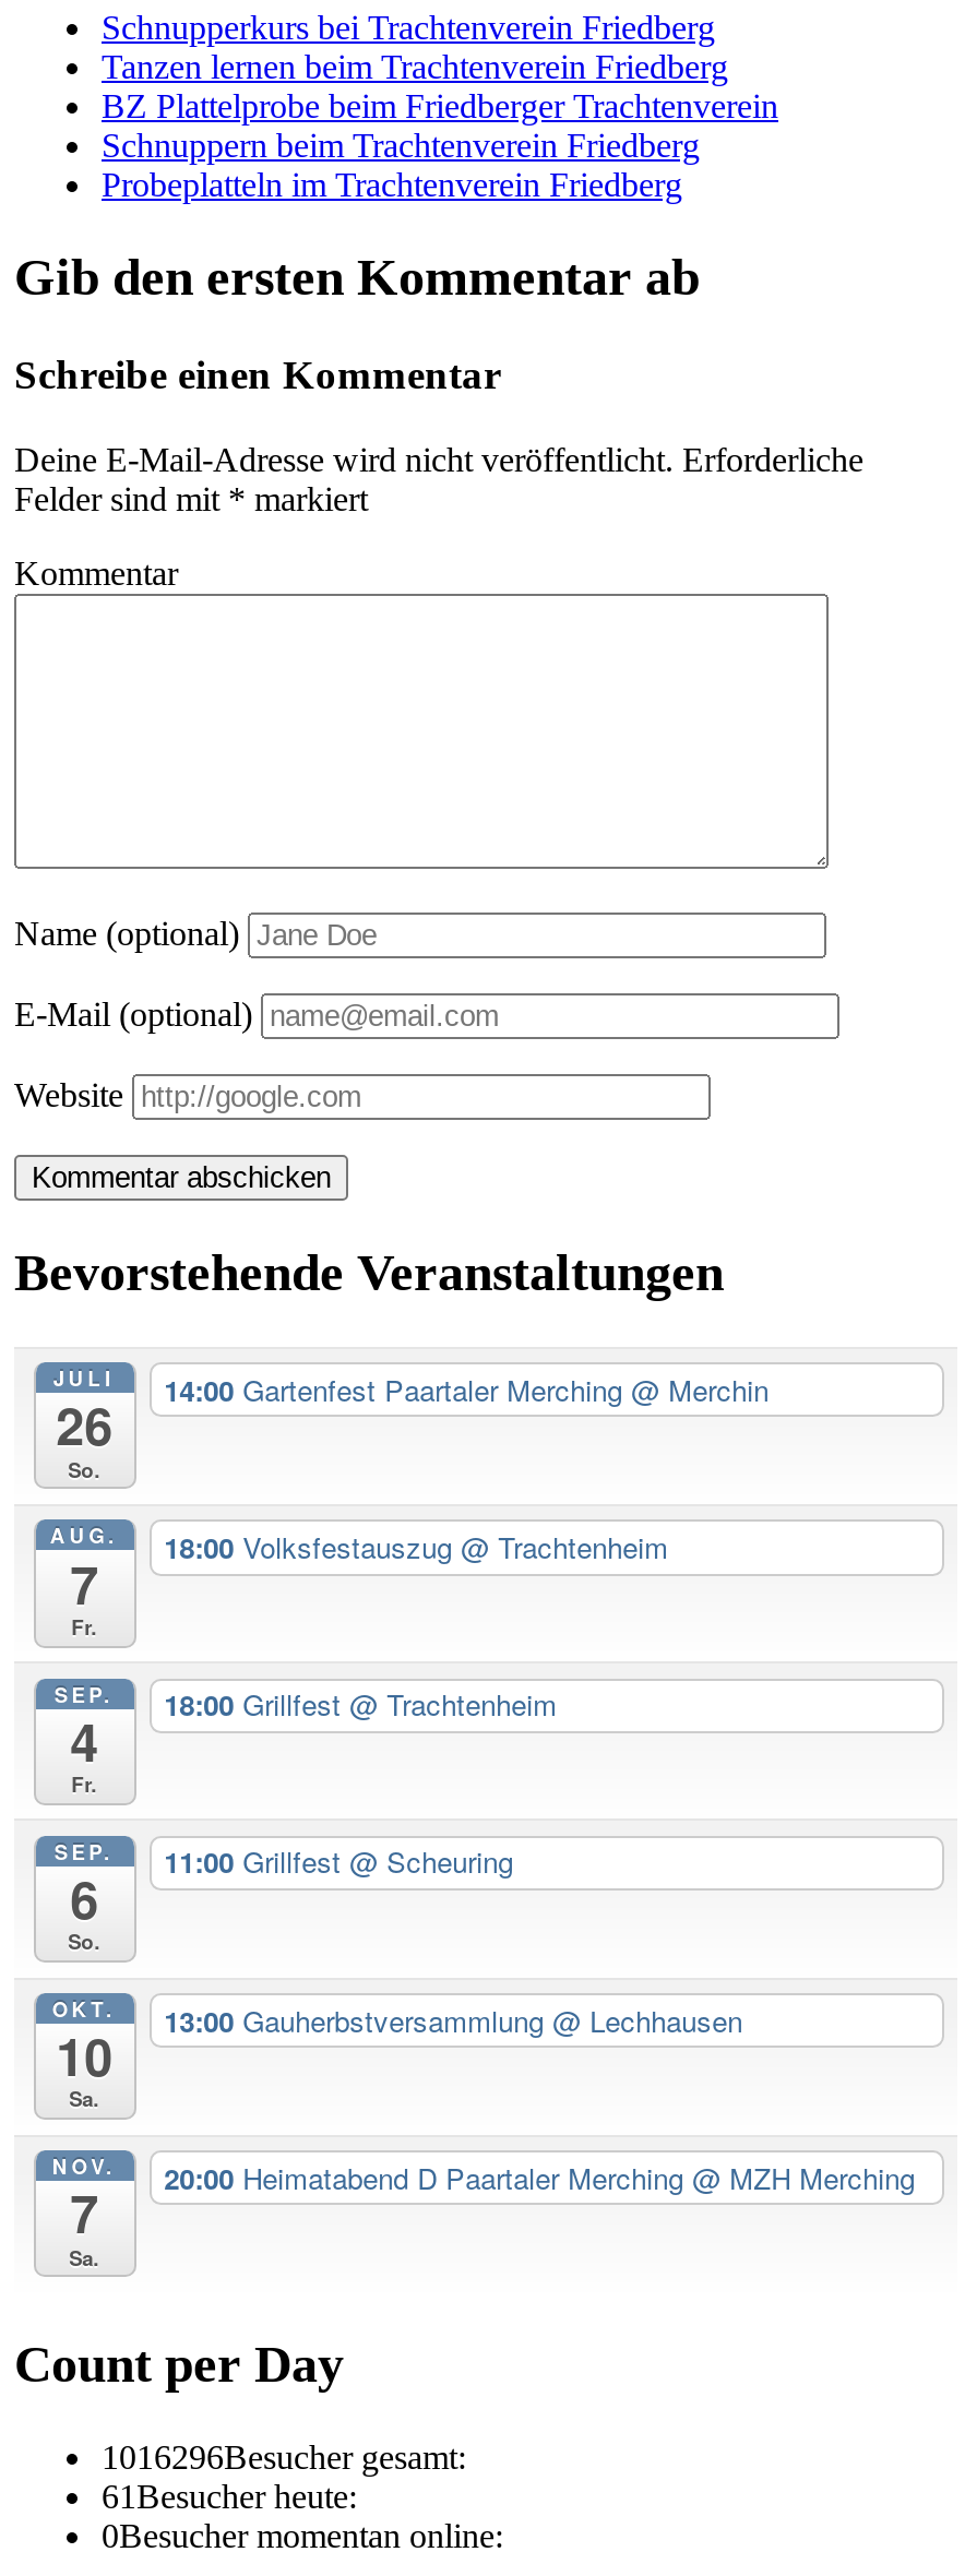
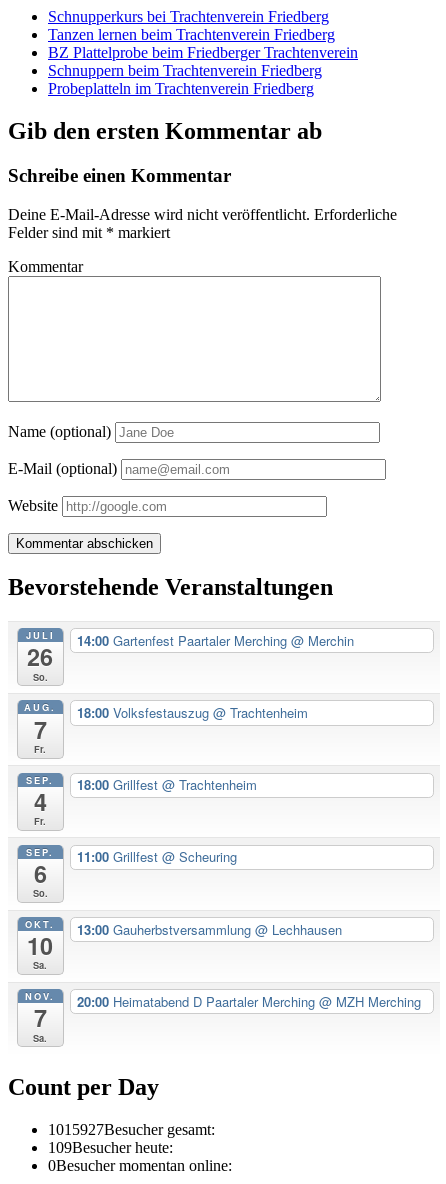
[102,2438,466,2475] 1016296Besucher gesamt: -> [48,1121,215,1138] 1015927Besucher gesamt:
[102,2477,357,2514] 61 Besucher heute: -> [48,1139,173,1156] 109 Besucher heute:

